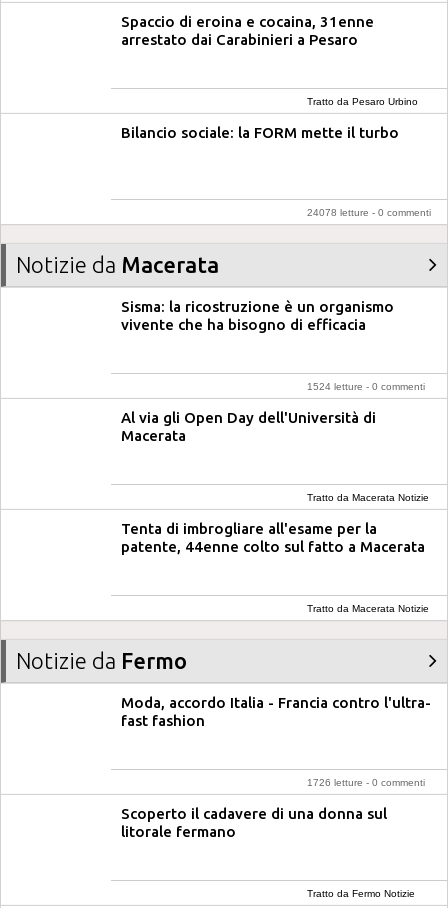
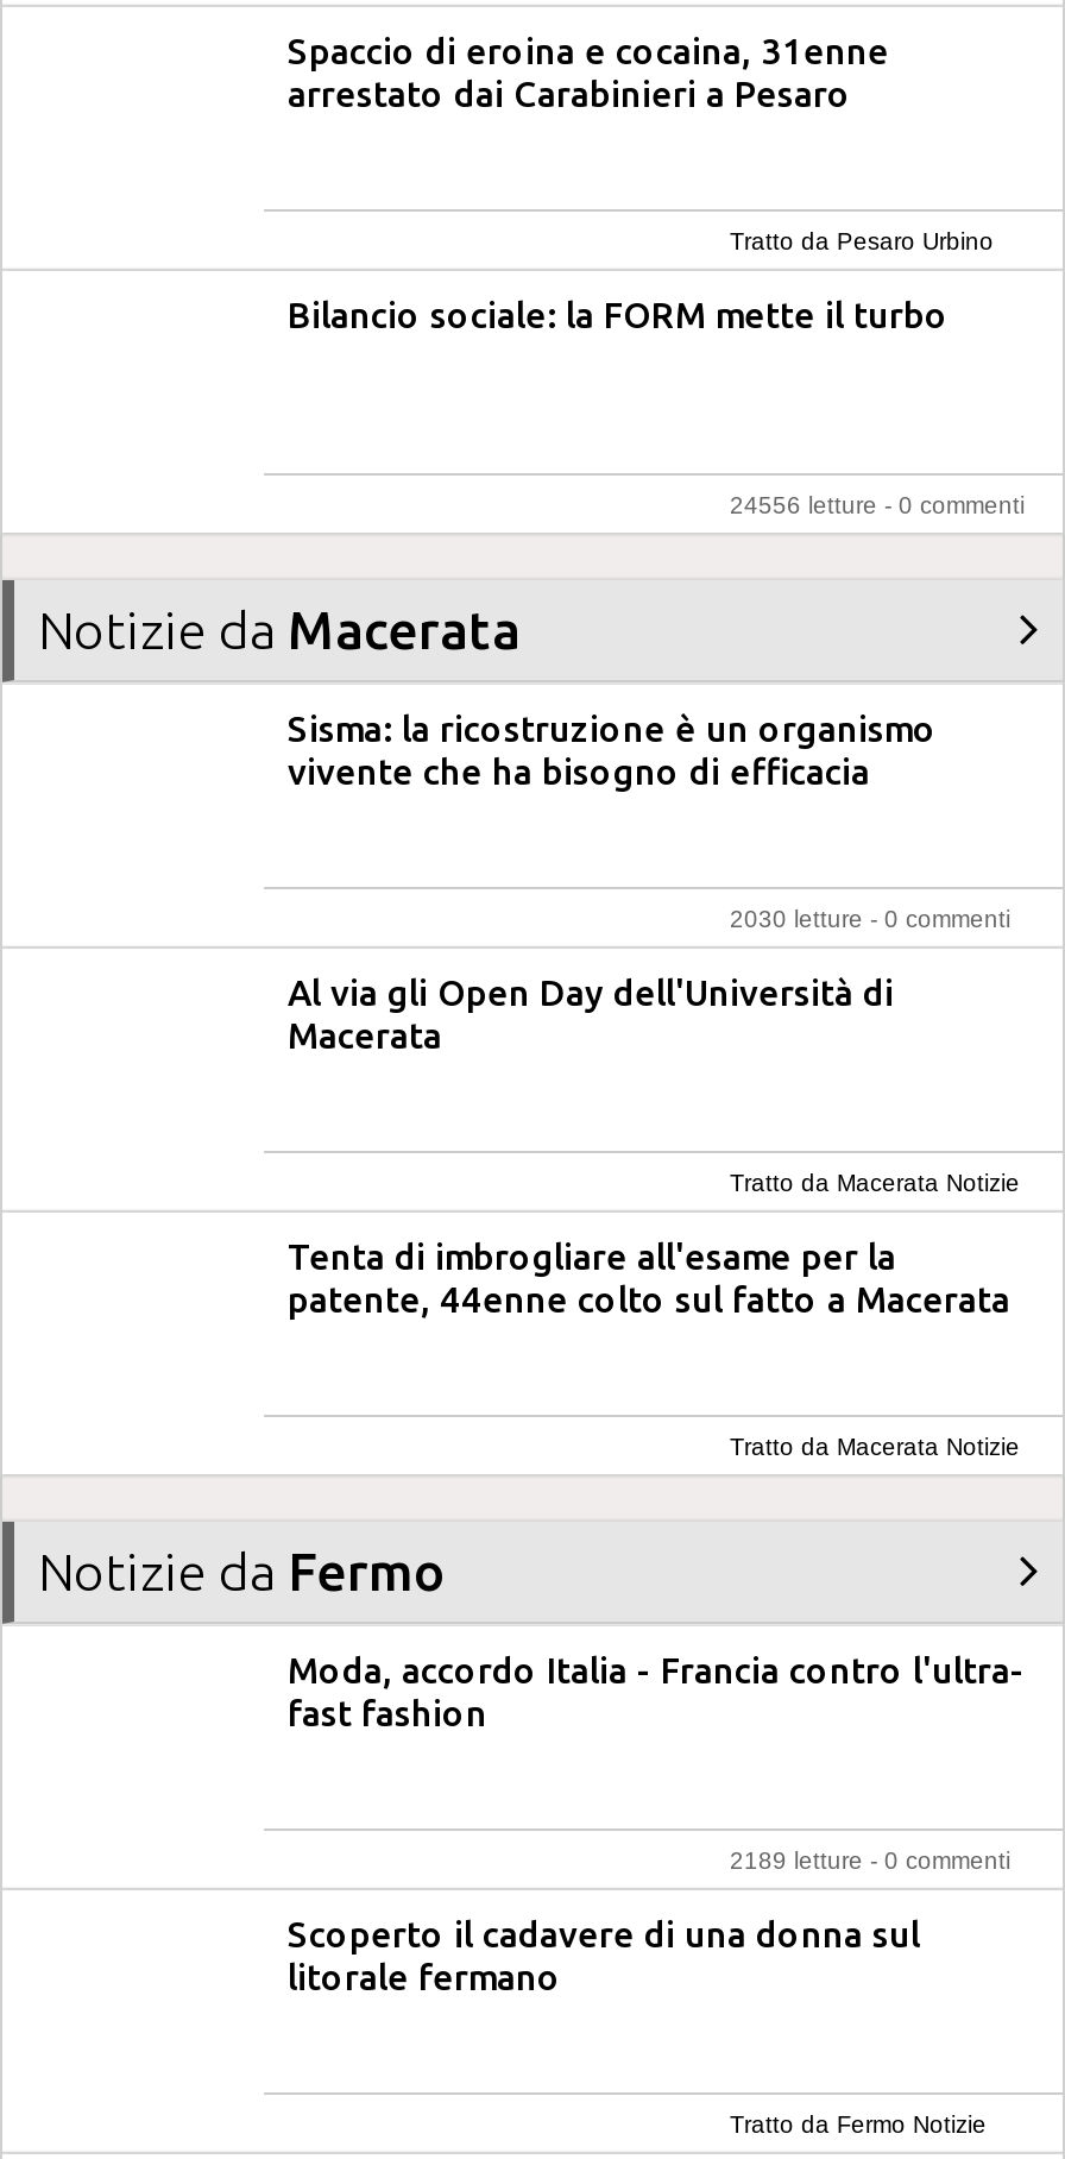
[307,207,431,218] 24078 letture - 0 commenti -> [730,492,1025,518] 24556 letture - 0 commenti
[307,381,425,392] 1524 letture - 0 commenti -> [730,906,1010,932] 2030 letture - 0 commenti
[307,777,425,788] 1726 letture - 0 commenti -> [730,1848,1010,1874] 2189 letture - 0 commenti

